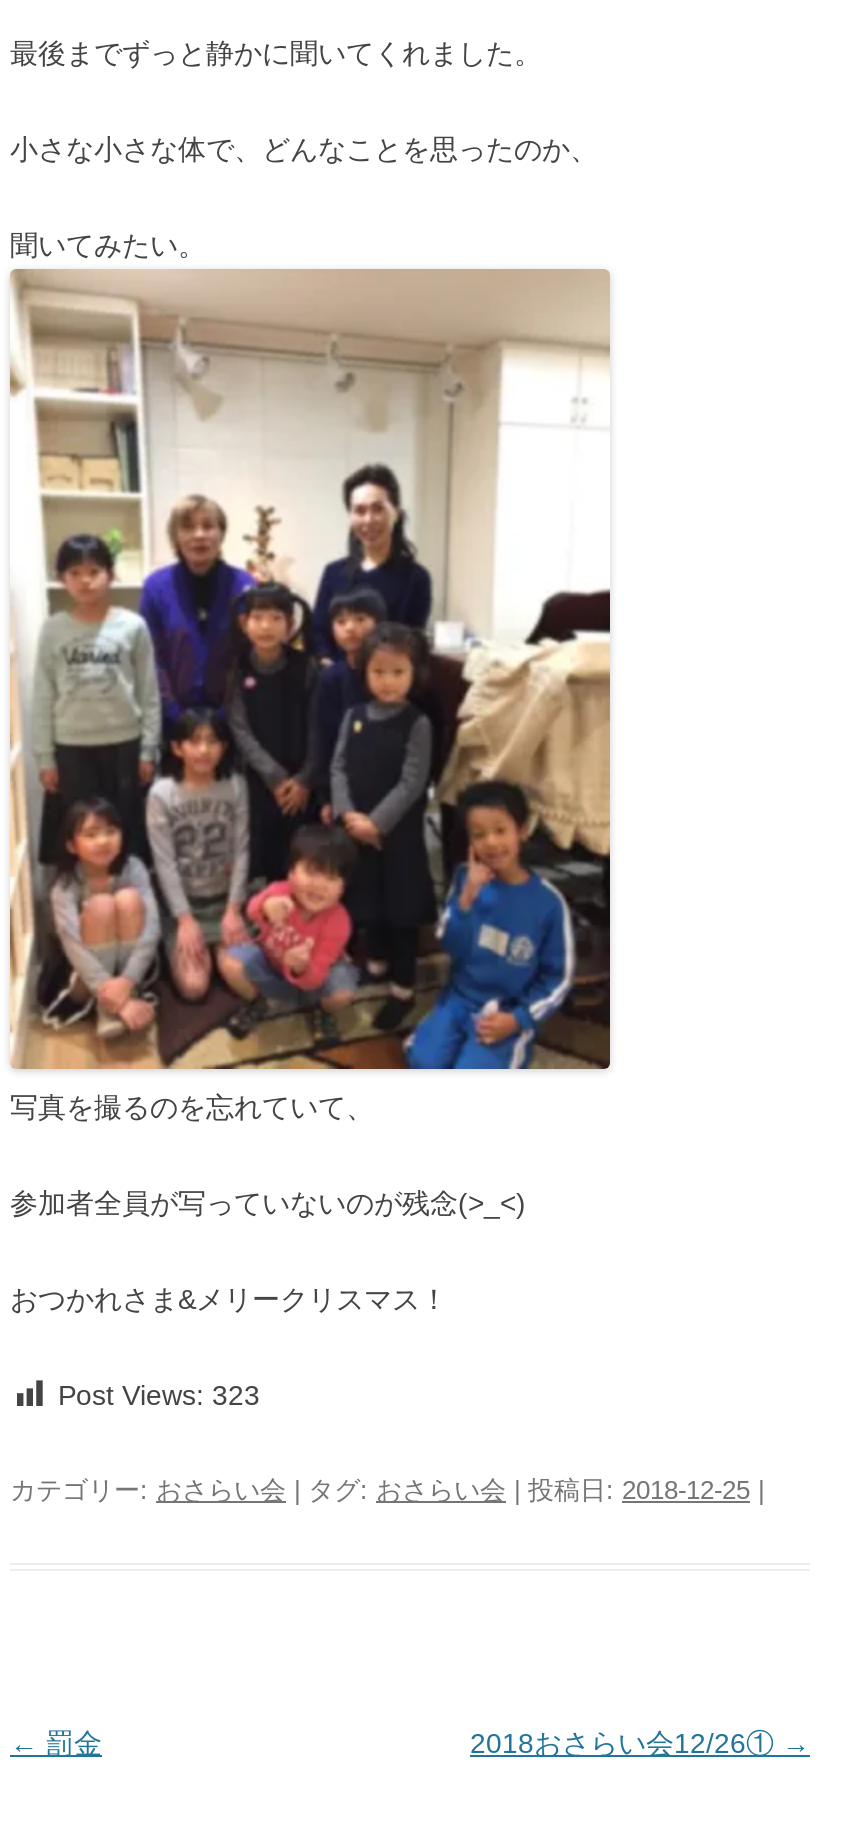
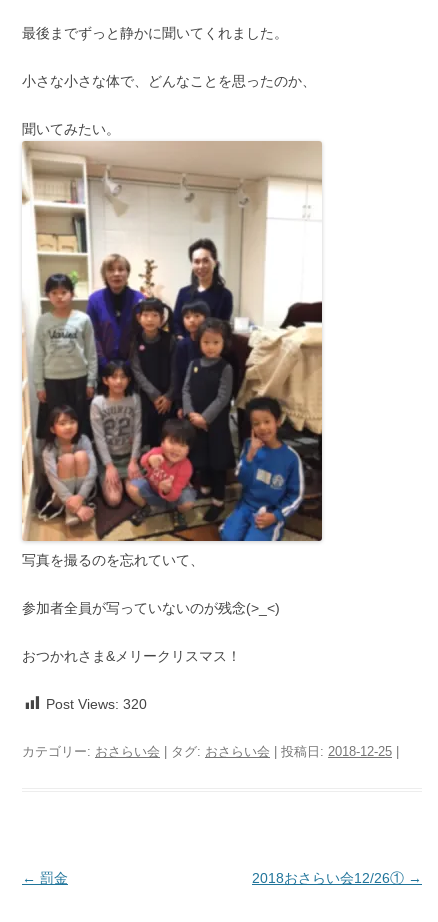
[58,1379,260,1411] Post Views: 323 -> [46,696,147,712] Post Views: 320

